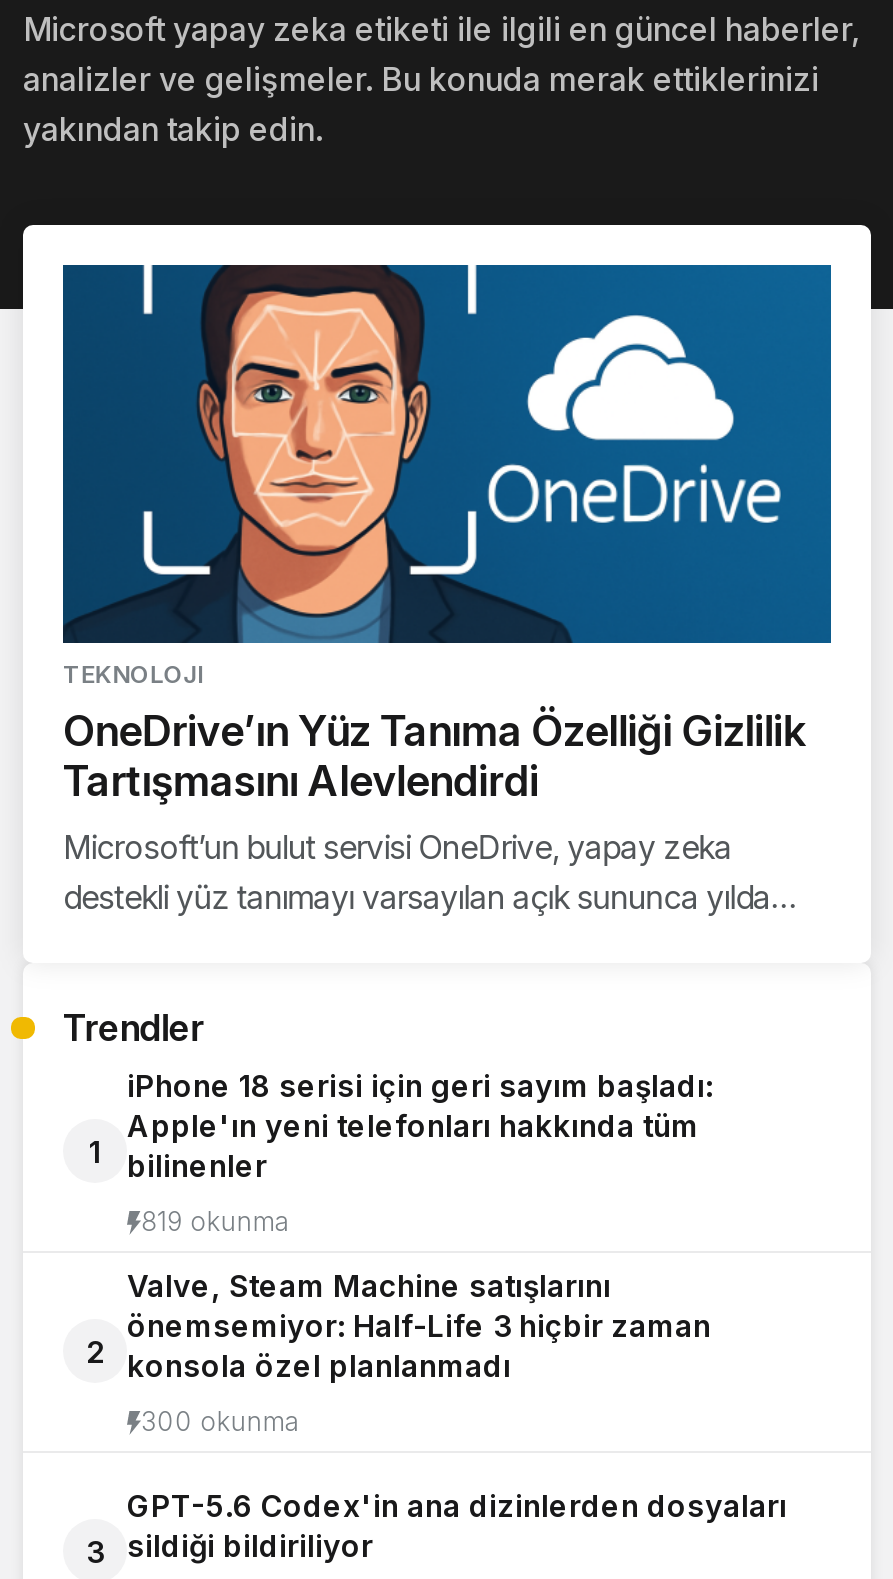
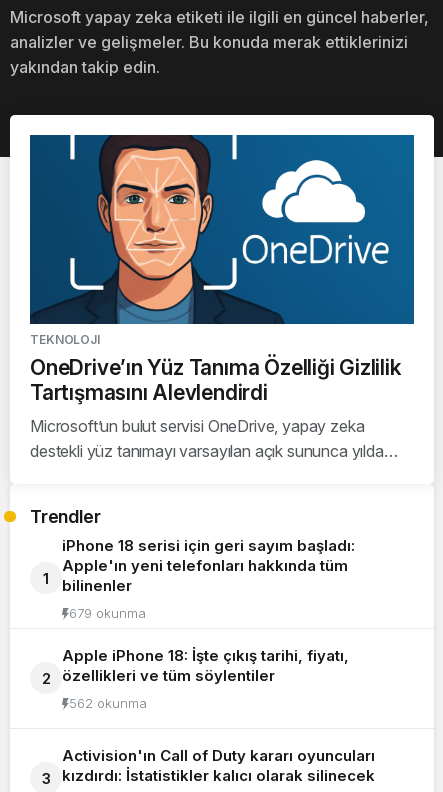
[141,1205,291,1237] 819 okunma -> [69,605,146,621] 679 okunma
[127,1267,711,1385] Valve, Steam Machine satışlarını | önemsemiyor: Half-Life 3 hiçbir zaman | konsola özel planlanmadı -> [62,646,349,685] Apple iPhone 18: İşte çıkış tarihi, fiyatı, | özellikleri ve tüm söylentiler
[141,1405,301,1437] 300 okunma -> [69,695,147,711] 562 okunma
[127,1487,787,1565] GPT-5.6 Codex'in ana dizinlerden dosyaları | sildiği bildiriliyor -> [62,746,375,785] Activision'ın Call of Duty kararı oyuncuları | kızdırdı: İstatistikler kalıcı olarak silinecek

